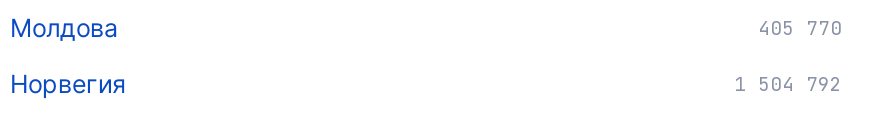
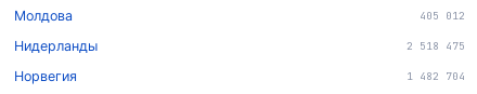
[758,15,842,41] 405 770 -> [14,9,465,54] 405 012 | Нидерланды | 2 518 475
[734,71,842,97] 1 504 792 -> [407,69,465,83] 1 482 704

